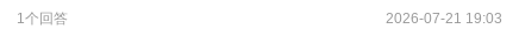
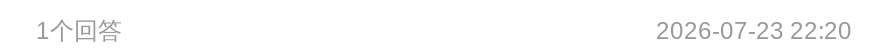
[386,10,502,27] 2026-07-21 19:03 -> [656,17,852,45] 2026-07-23 22:20

